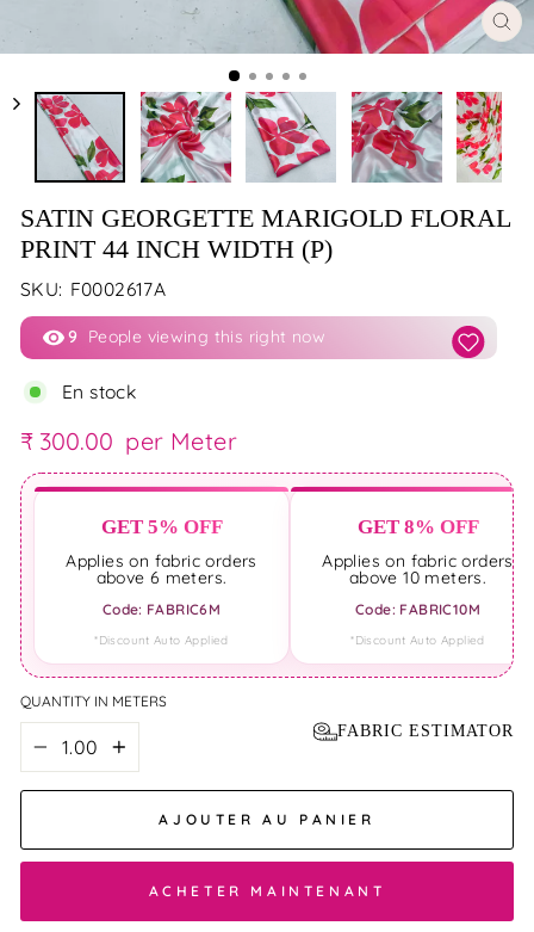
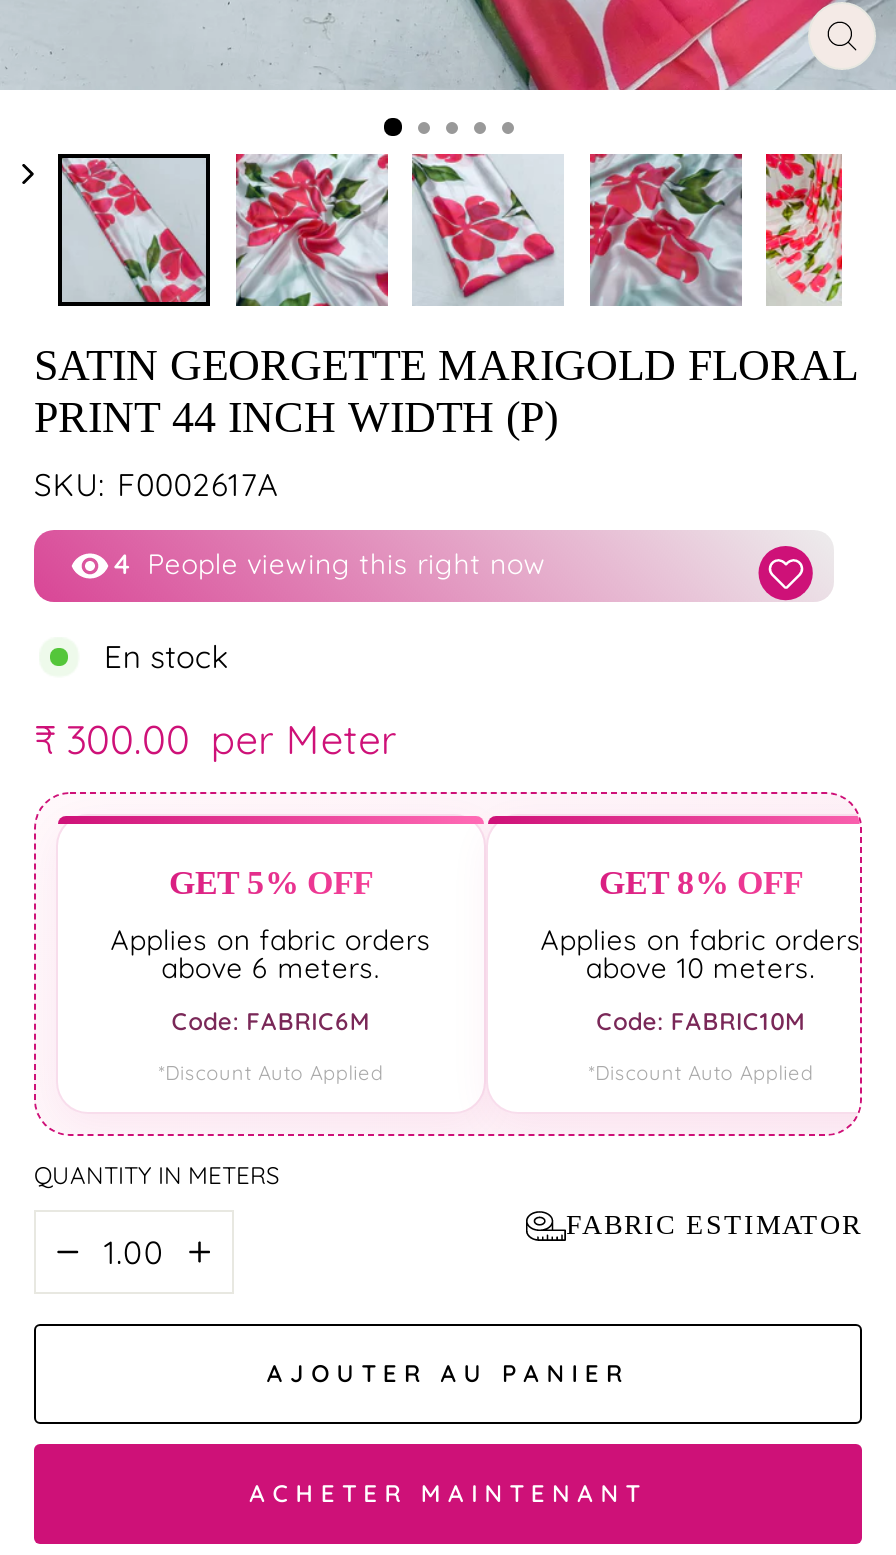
[68,326,326,348] 9 People viewing this right now -> [114,547,546,583] 4 People viewing this right now

